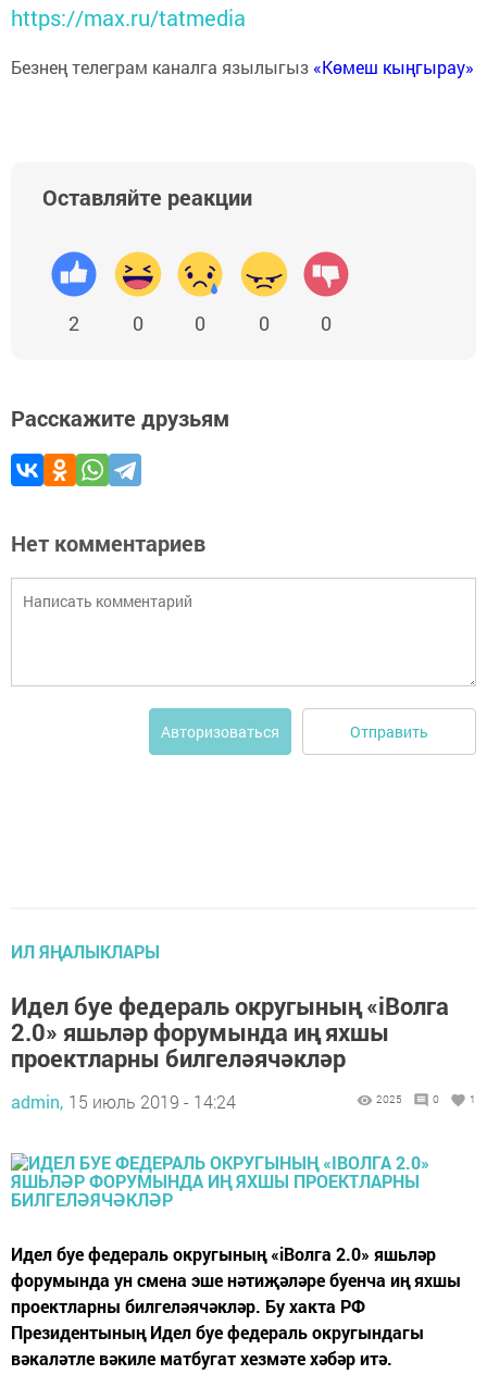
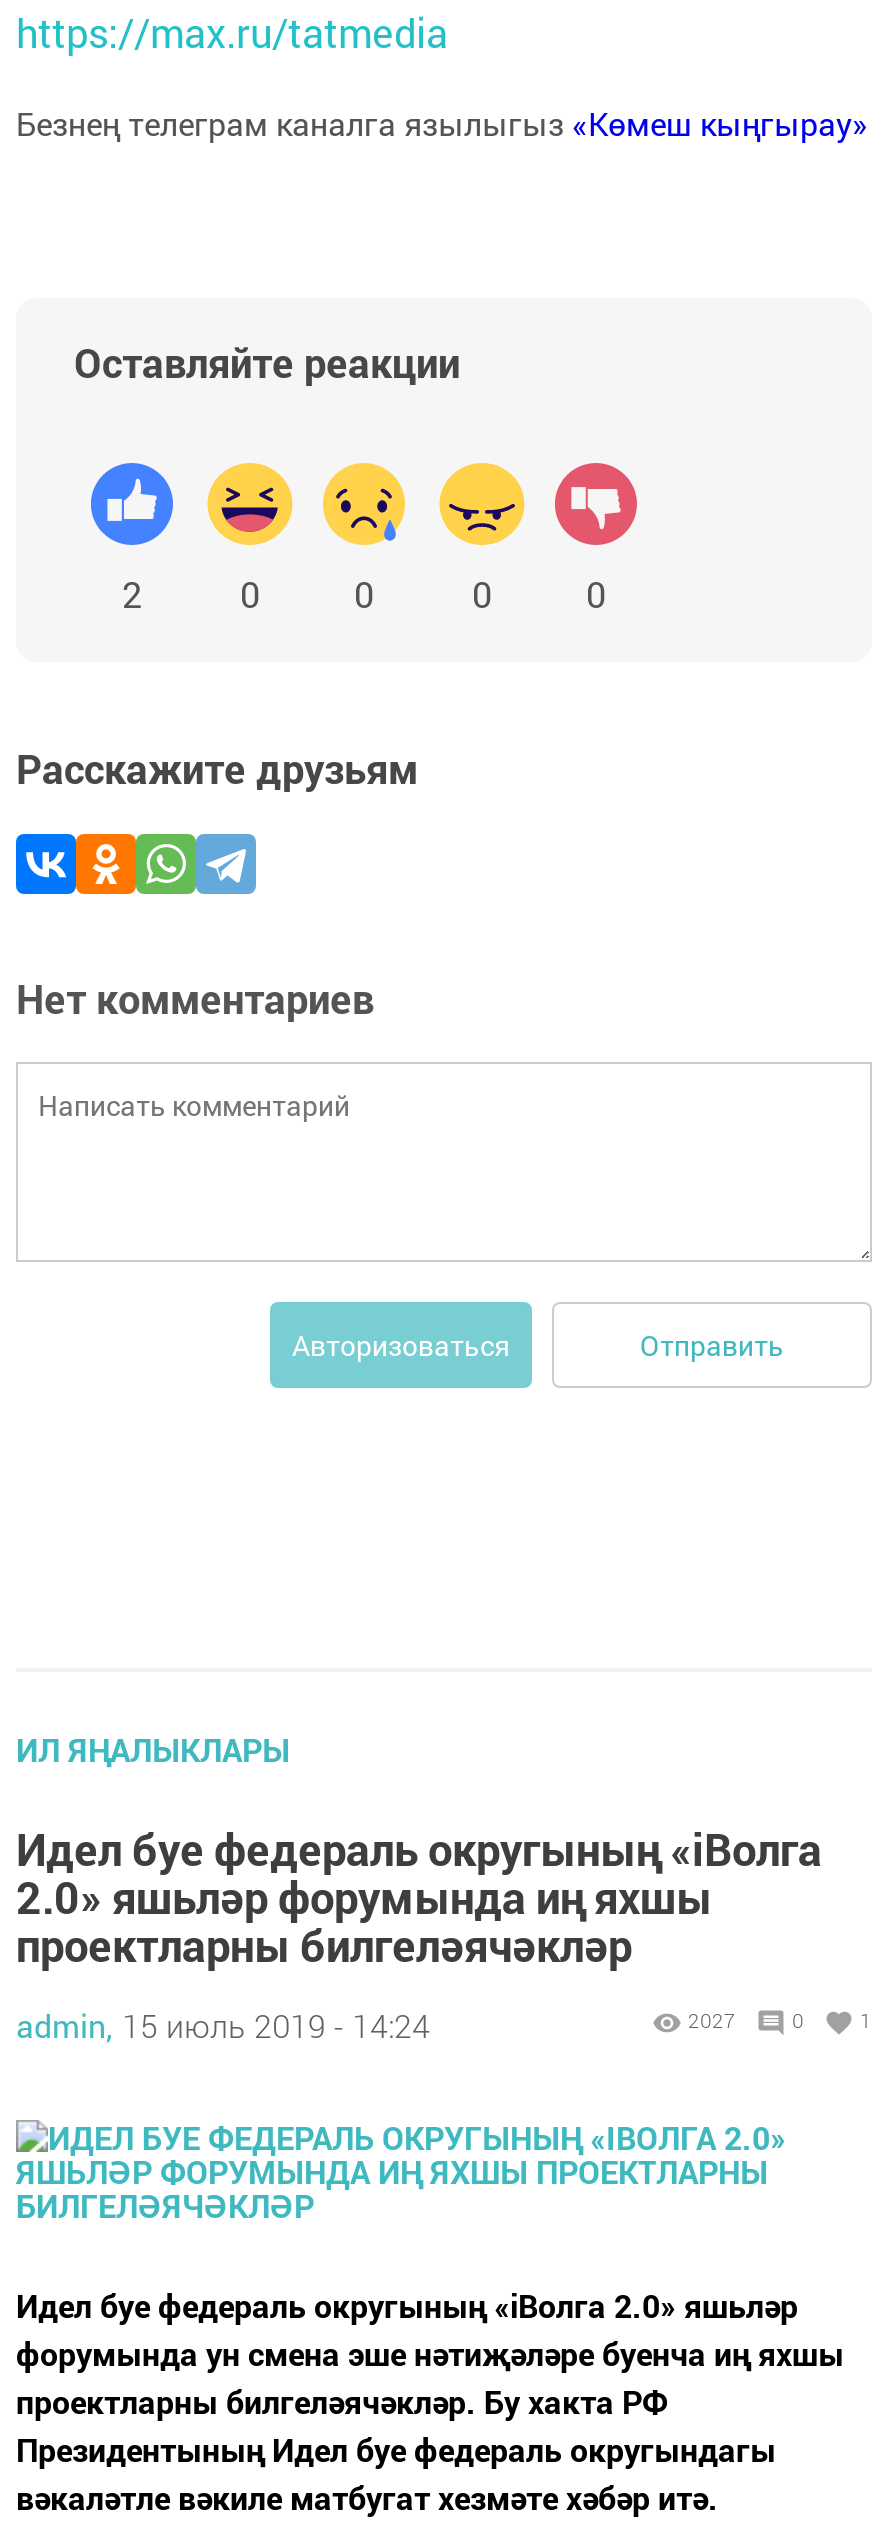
[376,1092,402,1106] 2025 -> [688,2008,736,2034] 2027

